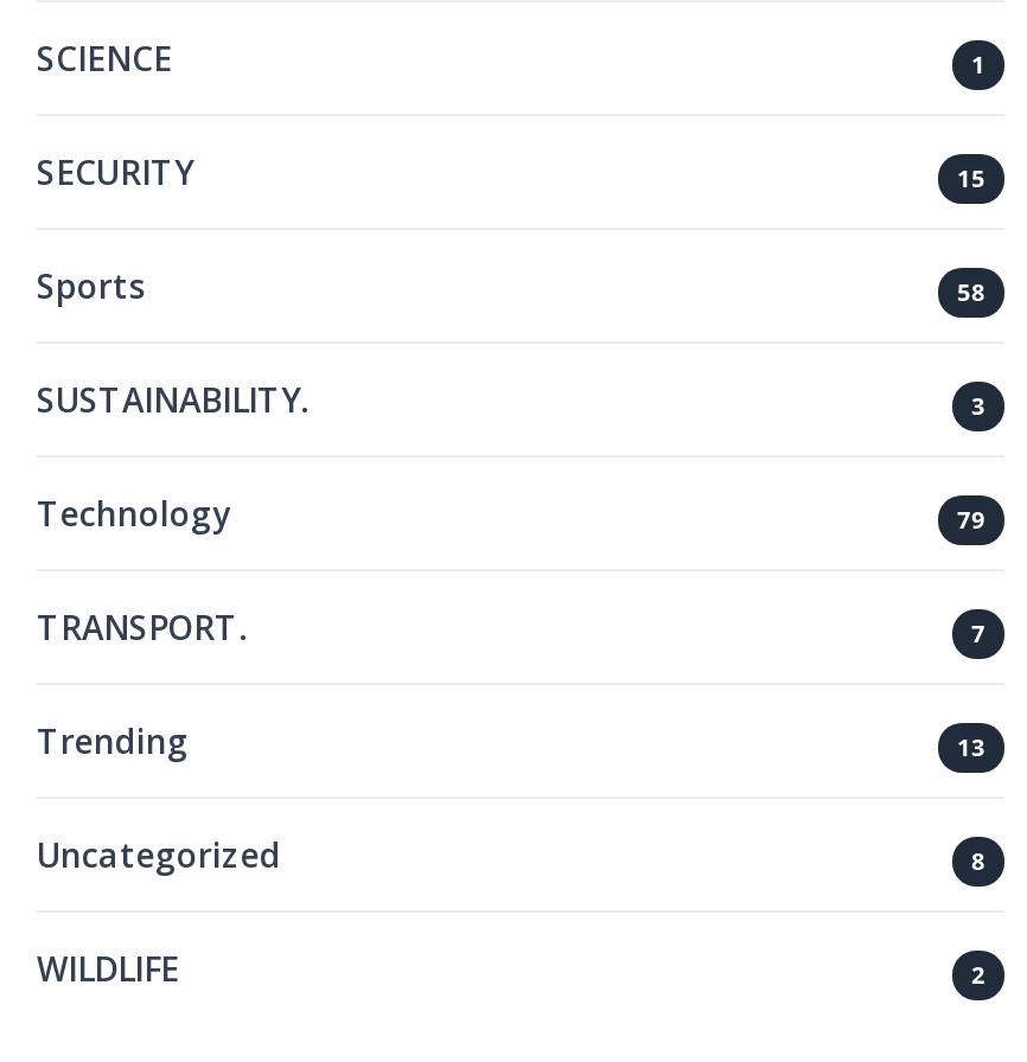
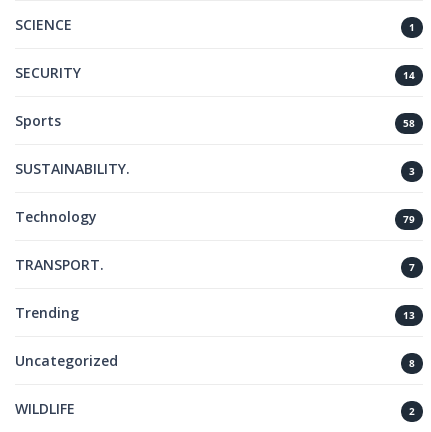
[957,164,985,195] 15 -> [403,69,415,82] 14

